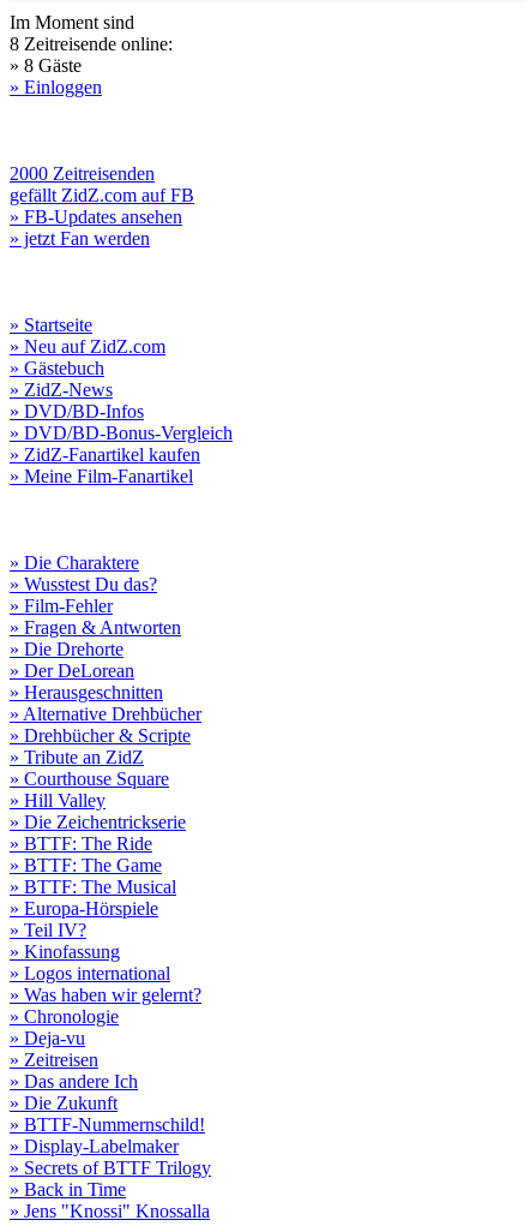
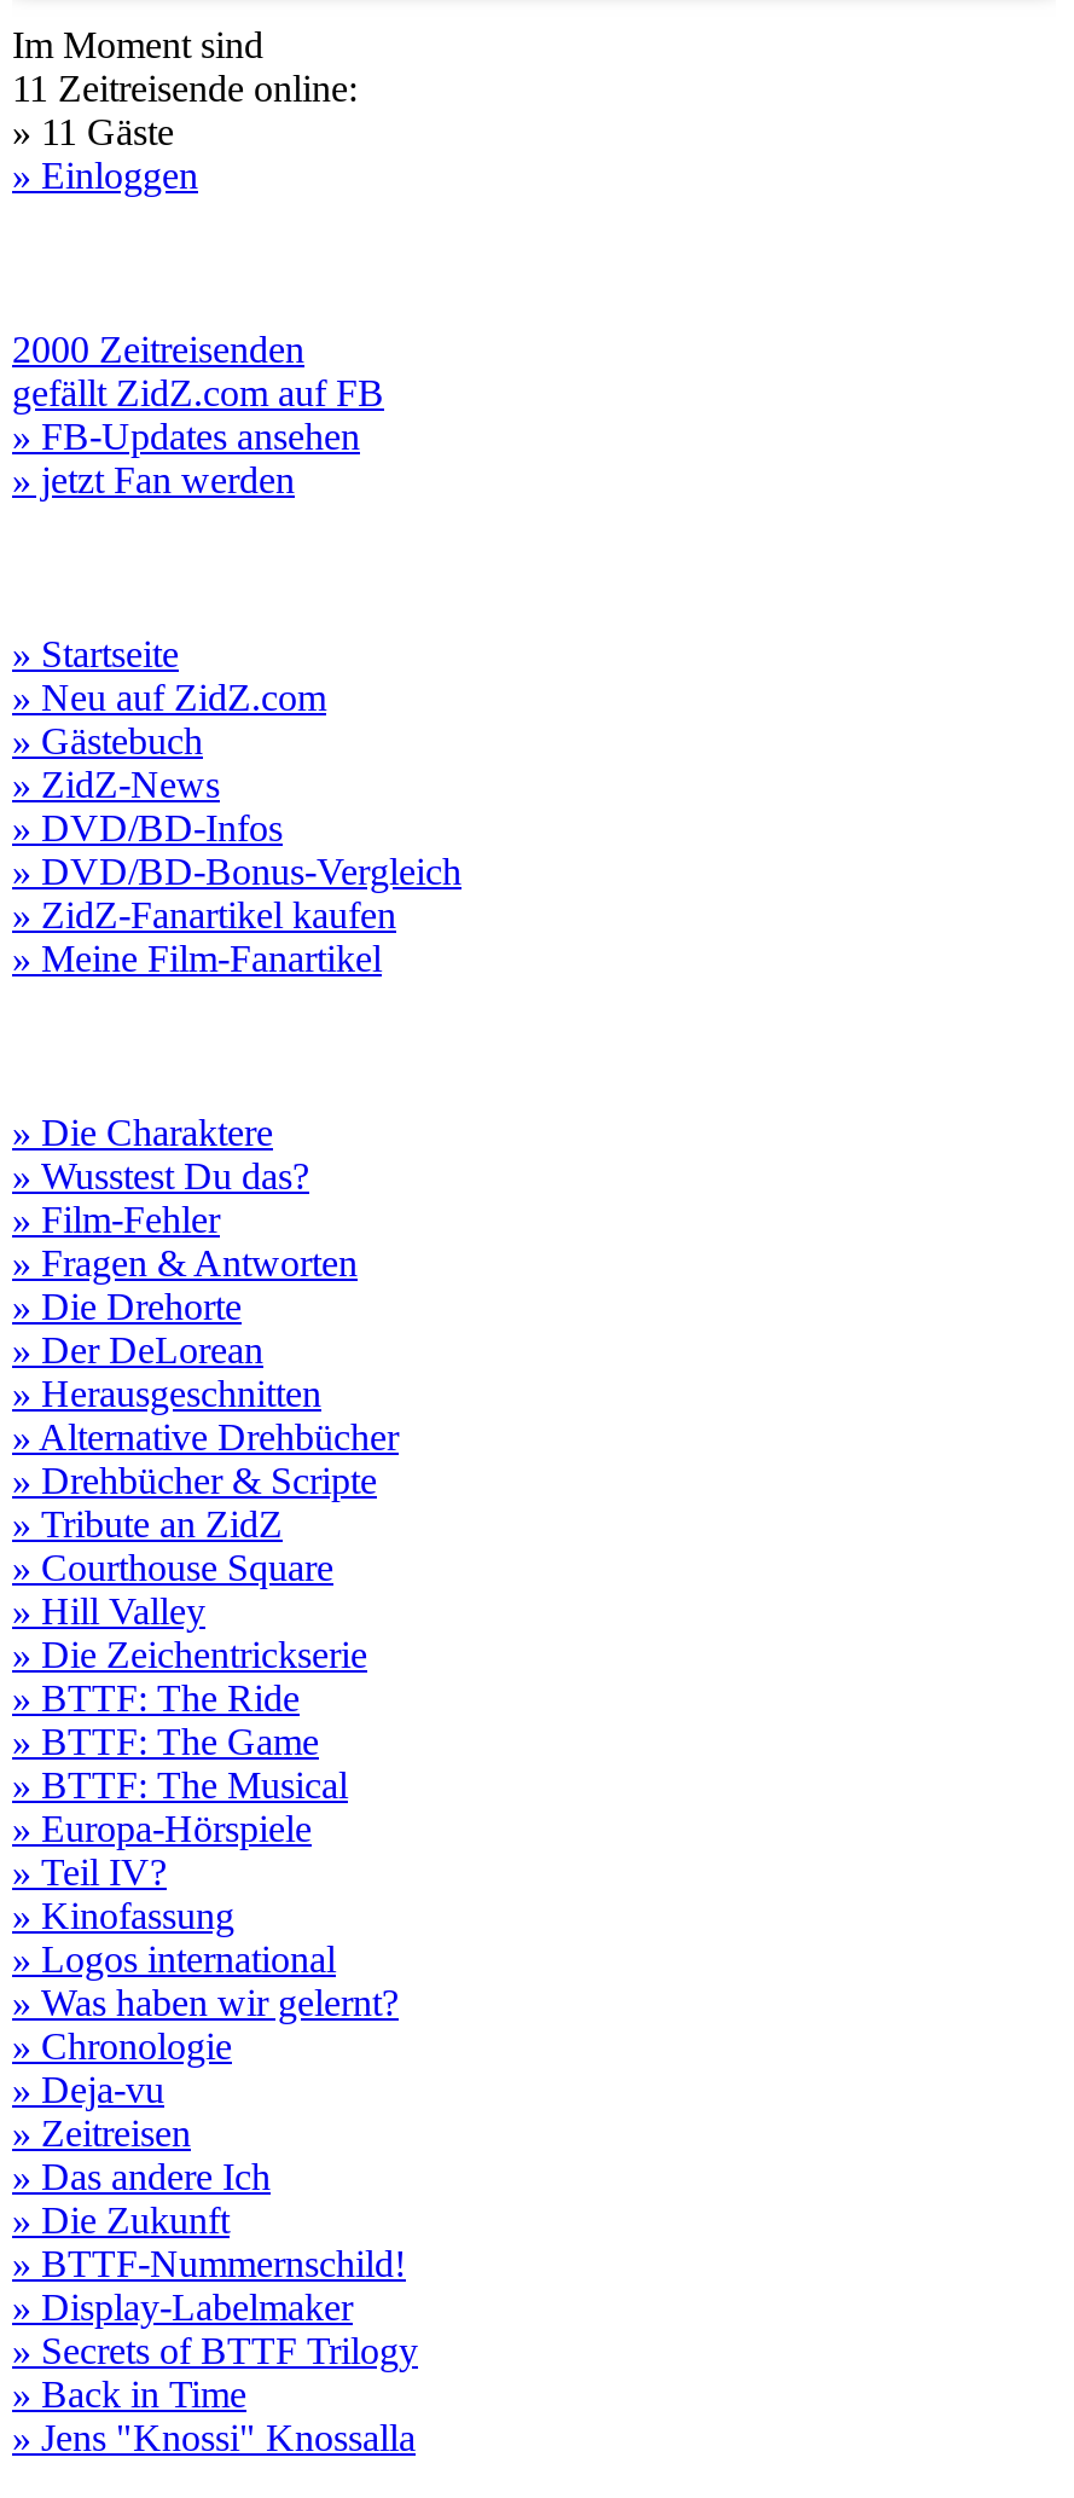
[10,34,173,54] 8 Zeitreisende online: -> [12,68,358,109] 11 Zeitreisende online:
[10,55,82,76] » 8 Gäste -> [12,111,174,152] » 11 Gäste

